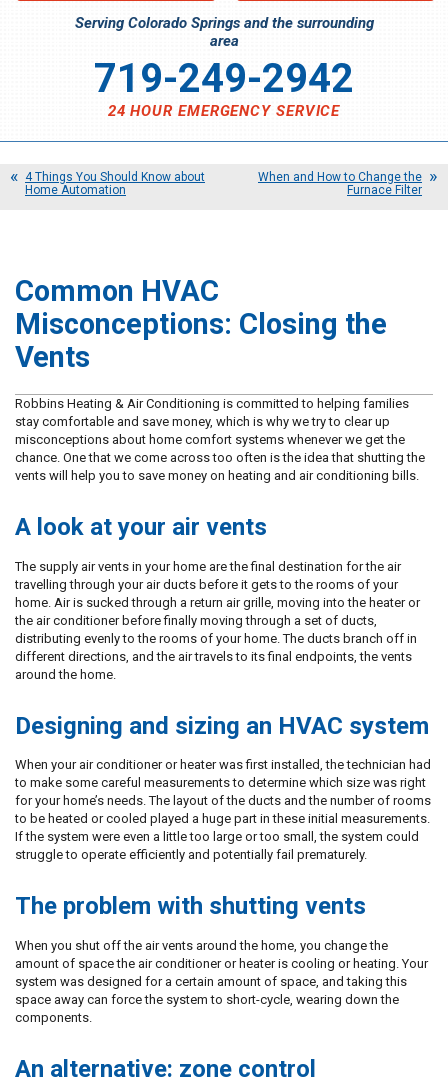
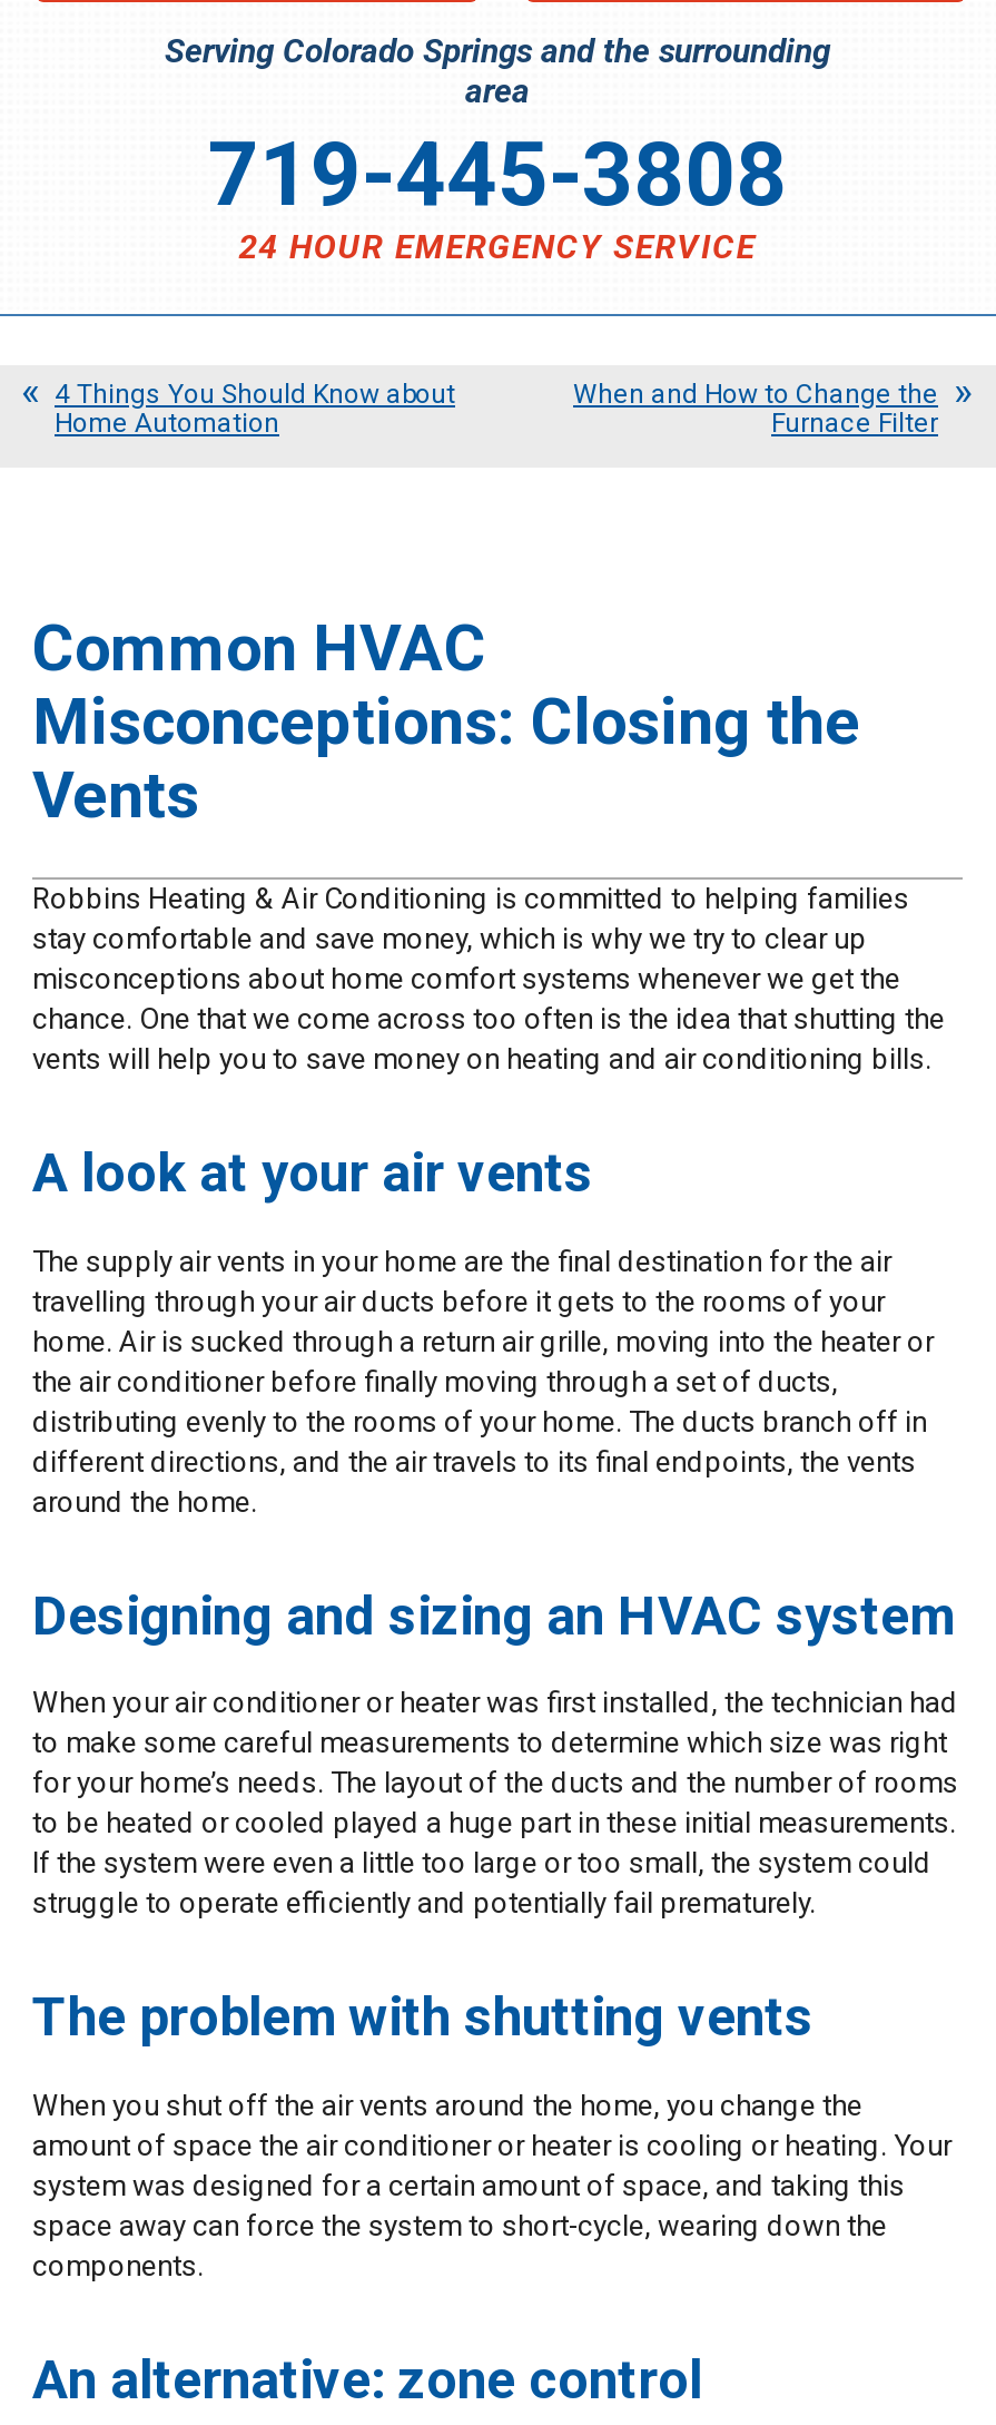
[94,55,354,102] 719-249-2942 -> [208,123,787,228] 719-445-3808

